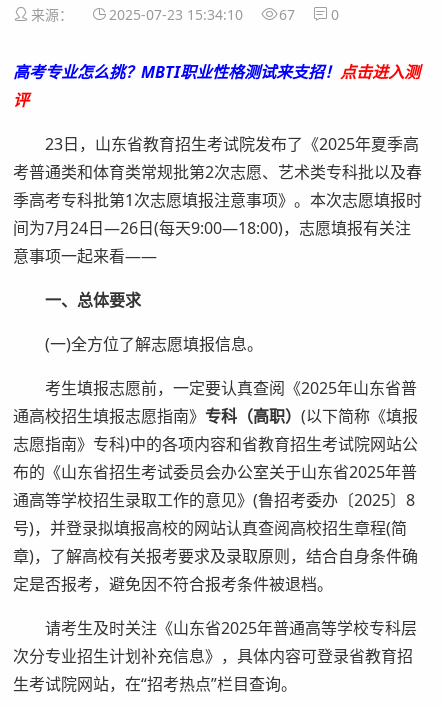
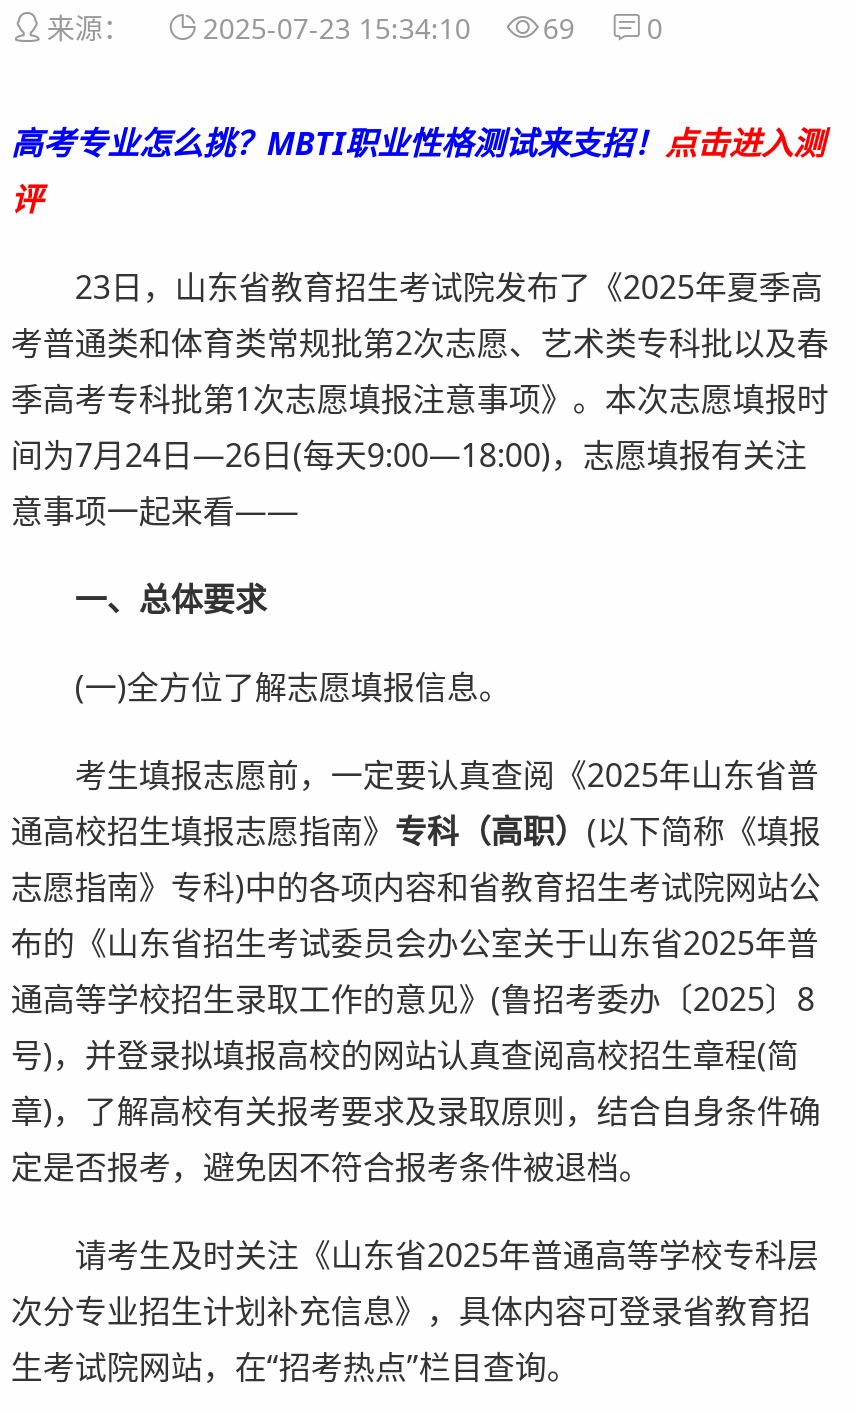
[31,5,339,24] 来源： 2025-07-23 15:34:10 67 0 -> [47,9,663,47] 来源： 2025-07-23 15:34:10 69 0

